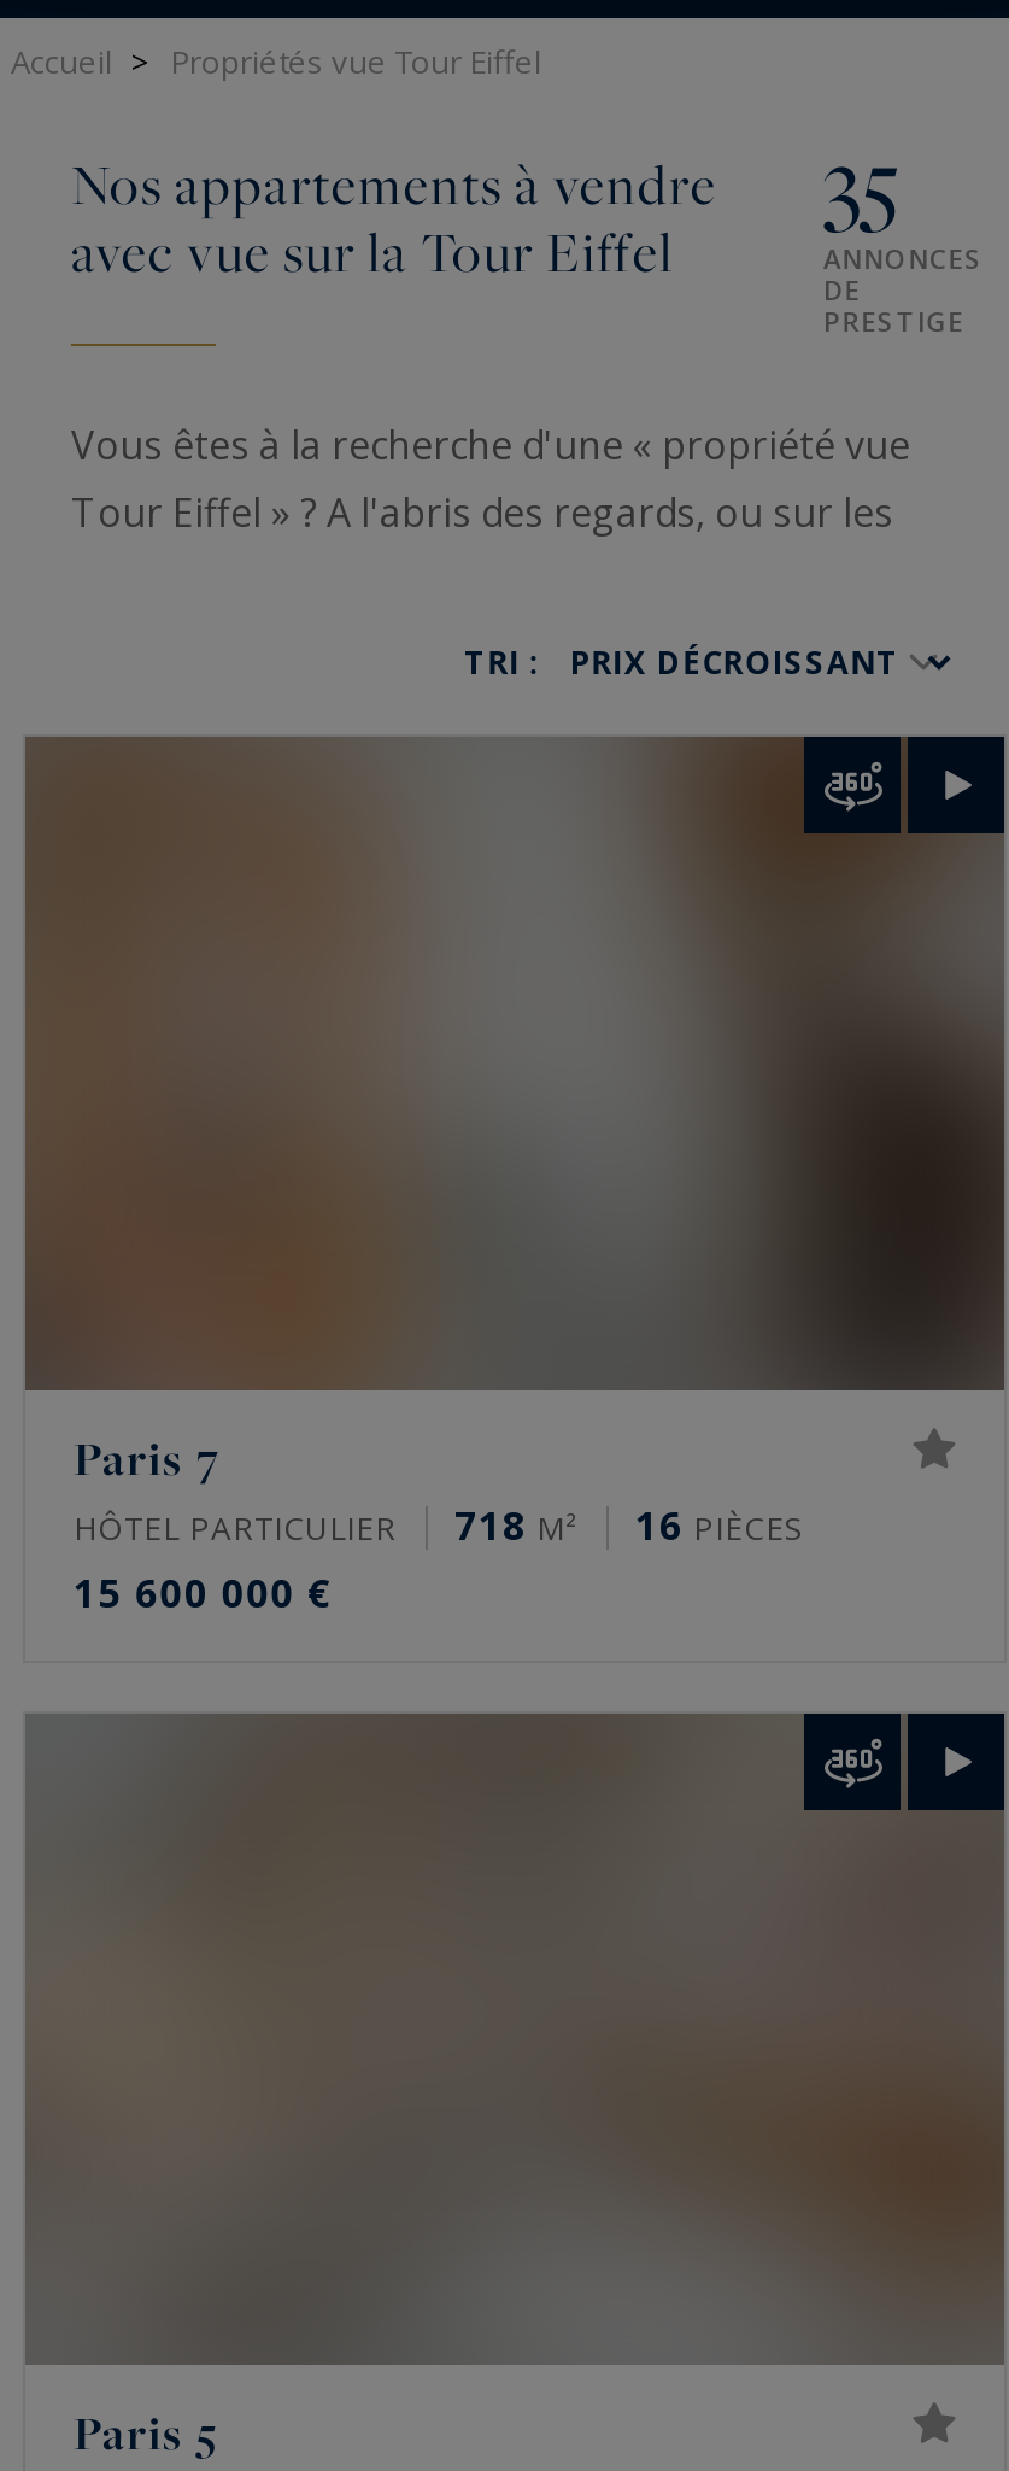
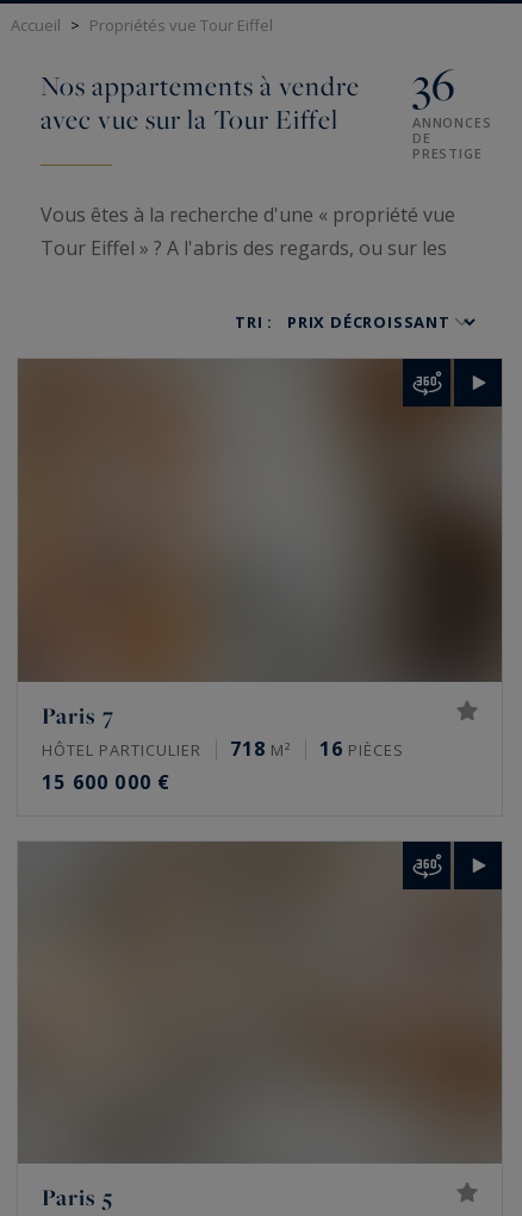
[71,119,901,240] Nos appartements à vendre 35 -> [41,54,455,113] Nos appartements à vendre 36

